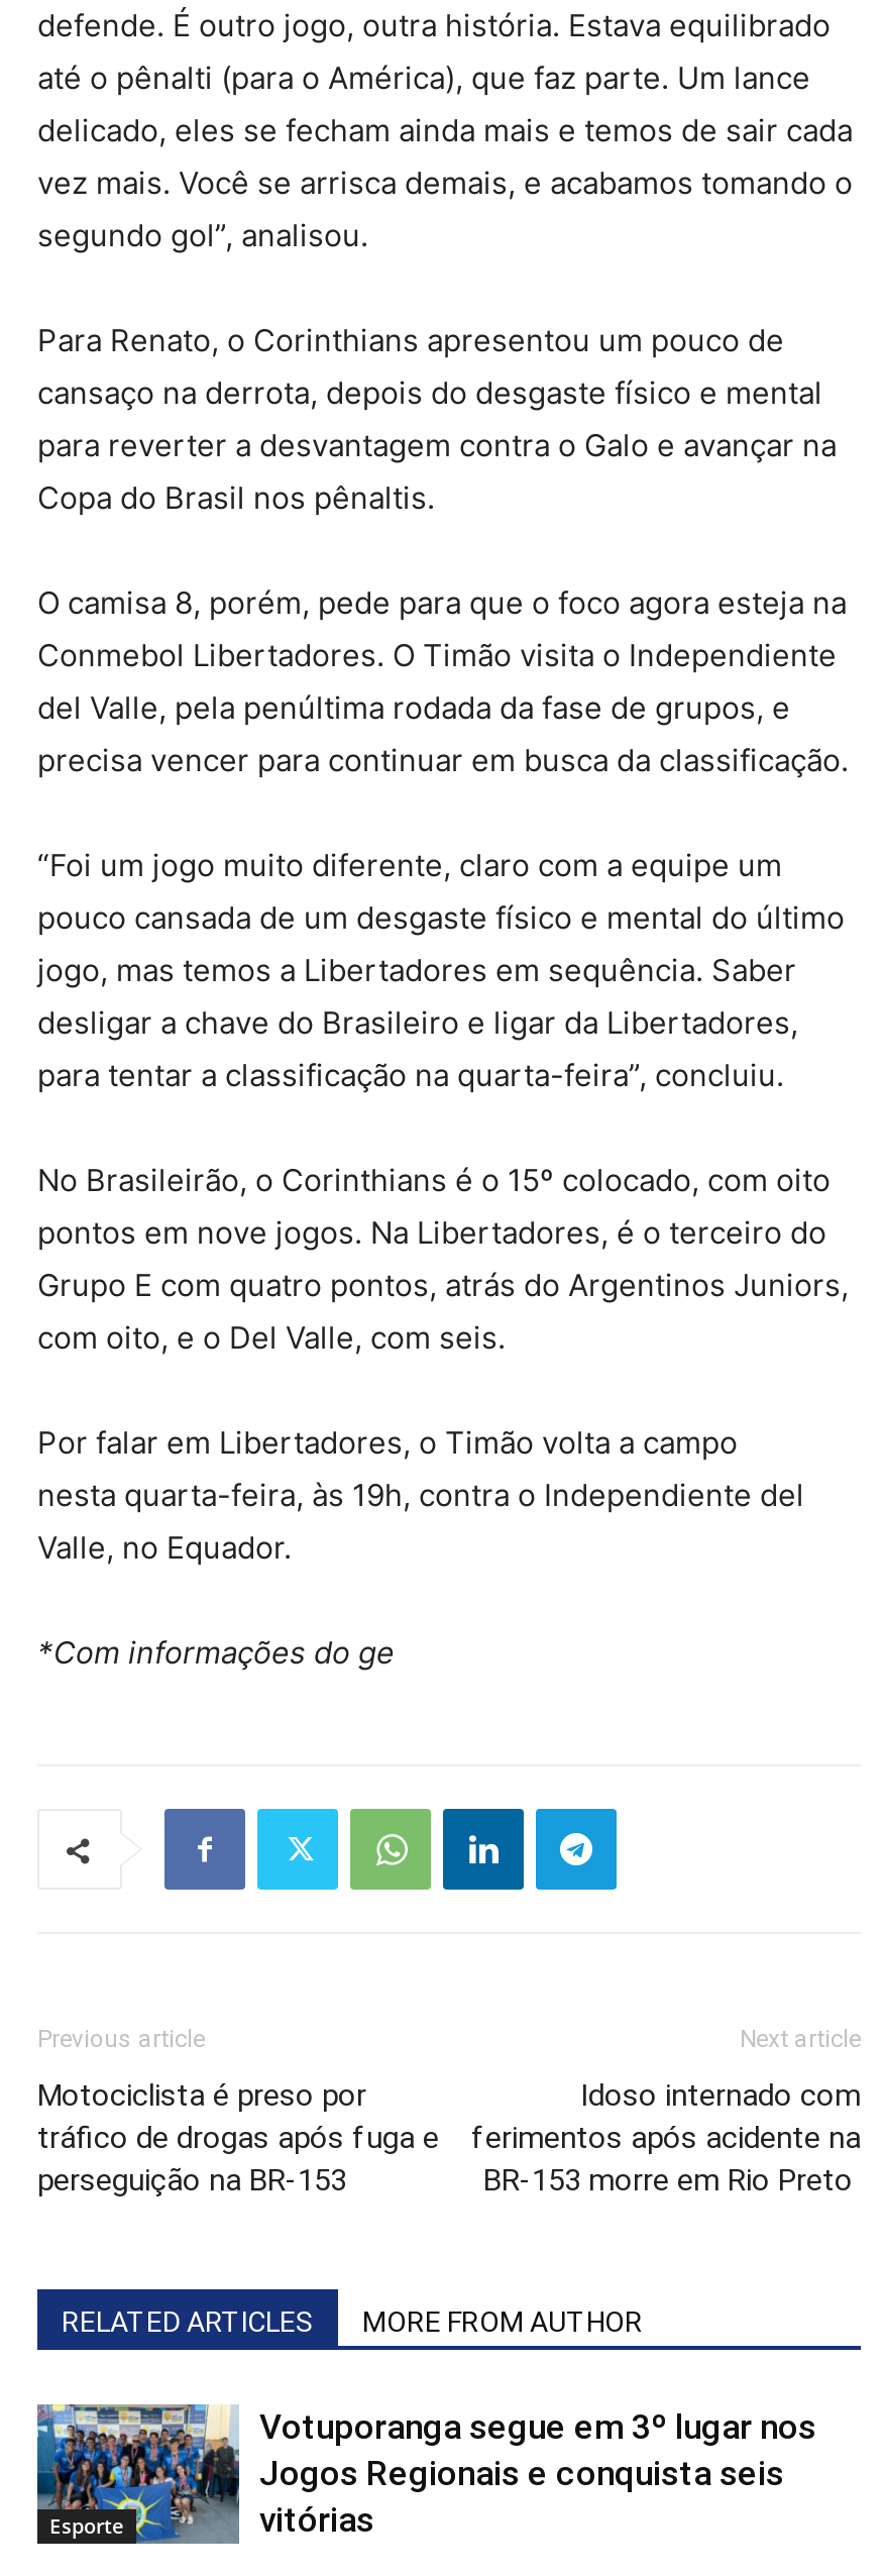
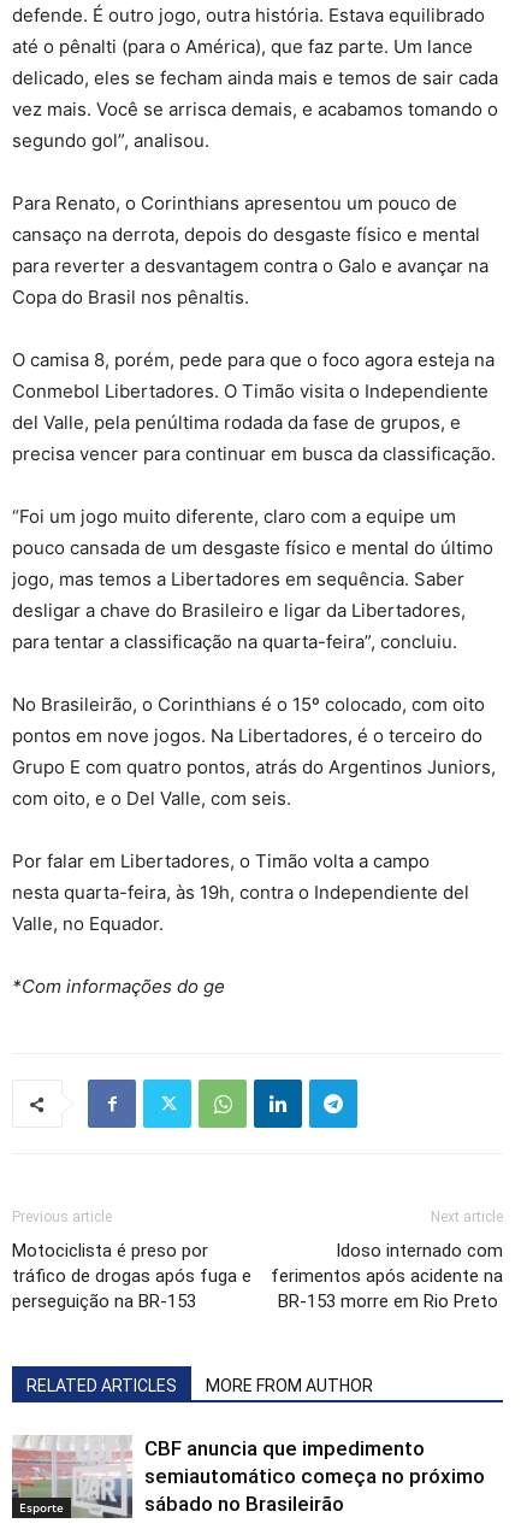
[35,2404,816,2544] [image] | Votuporanga segue em 3º lugar nos | Jogos Regionais e conquista seis | vitórias -> [11,1435,485,1519] [image] | CBF anuncia que impedimento | semiautomático começa no próximo | sábado no Brasileirão

